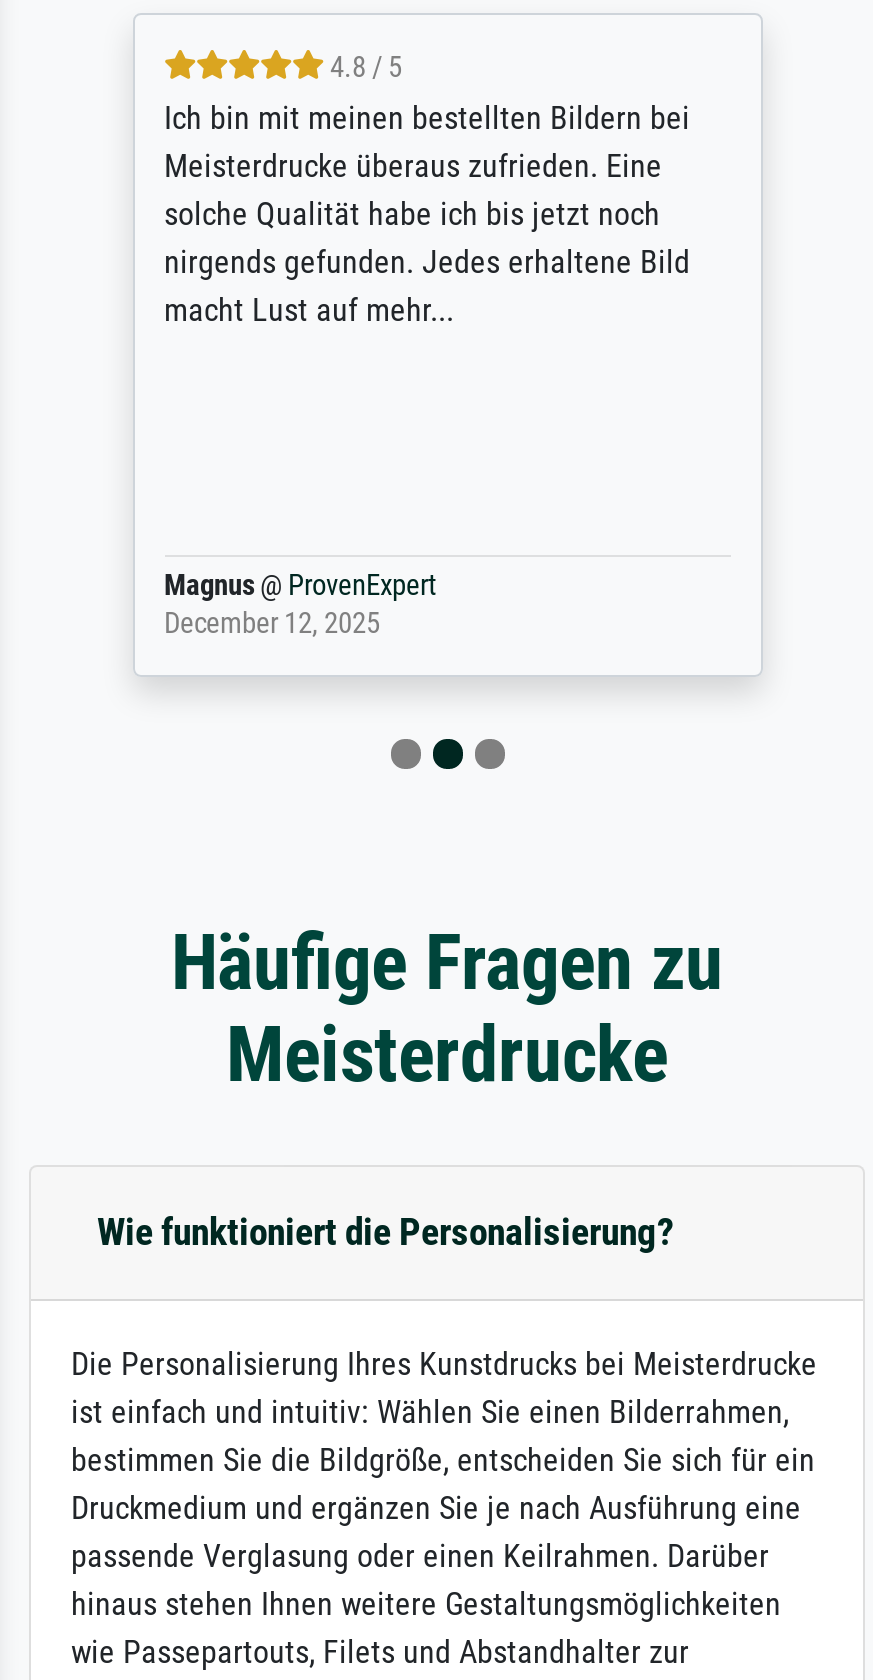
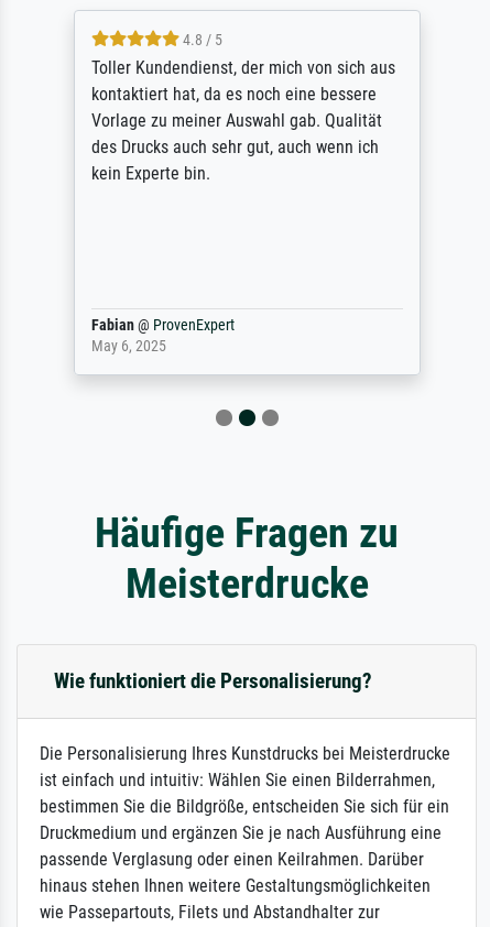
[164,100,690,330] Ich bin mit meinen bestellten Bildern bei | Meisterdrucke überaus zufrieden. Eine | solche Qualität habe ich bis jetzt noch | nirgends gefunden. Jedes erhaltene Bild | macht Lust auf mehr... -> [91,57,395,184] Toller Kundendienst, der mich von sich aus | kontaktiert hat, da es noch eine bessere | Vorlage zu meiner Auswahl gab. Qualität | des Drucks auch sehr gut, auch wenn ich | kein Experte bin.
[164,570,436,642] Magnus @ ProvenExpert | December 12, 2025 -> [91,316,234,355] Fabian @ ProvenExpert | May 6, 2025

